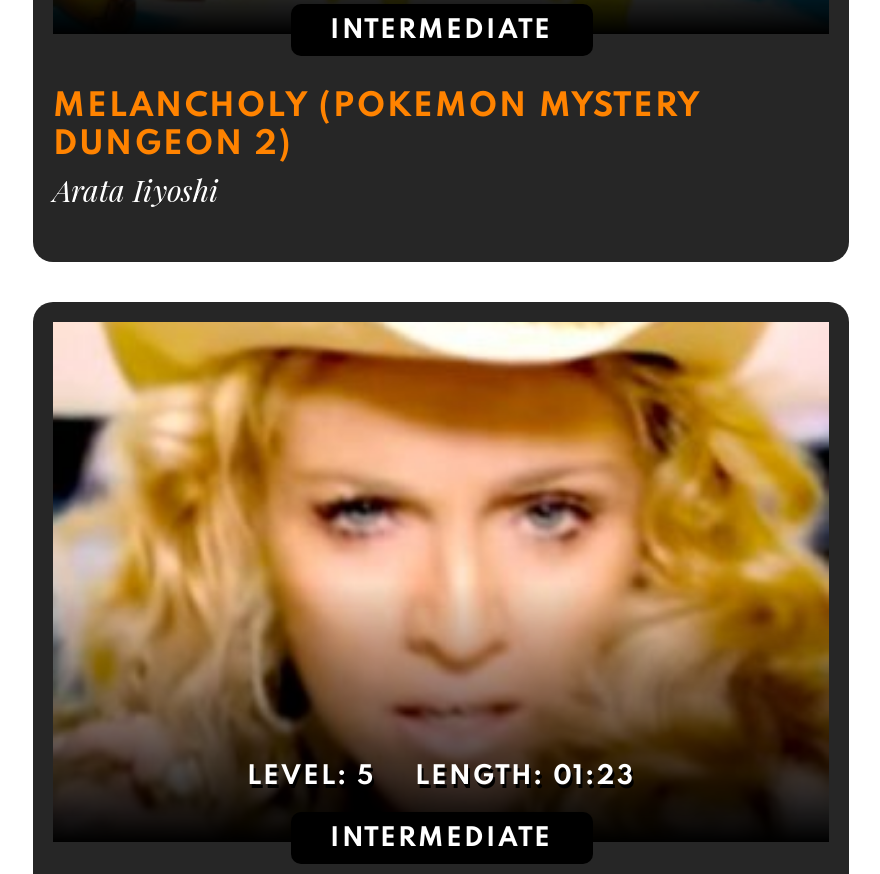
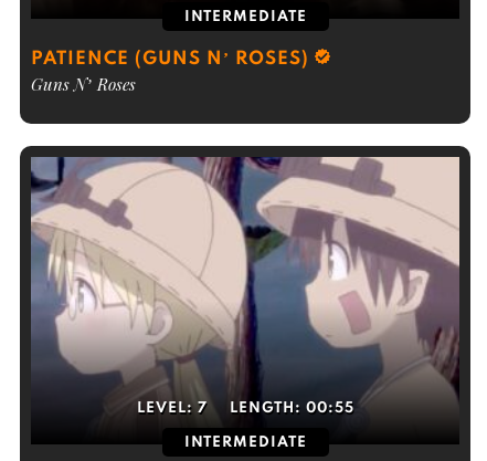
[53,90,701,210] MELANCHOLY (POKEMON MYSTERY | DUNGEON 2) | Arata Iiyoshi -> [31,50,309,95] PATIENCE (GUNS N’ ROSES) | Guns N’ Roses
[51,320,829,790] [image] | LEVEL: 5 | LENGTH: 01:23 -> [30,156,460,421] [image] | LEVEL: 7 | LENGTH: 00:55

